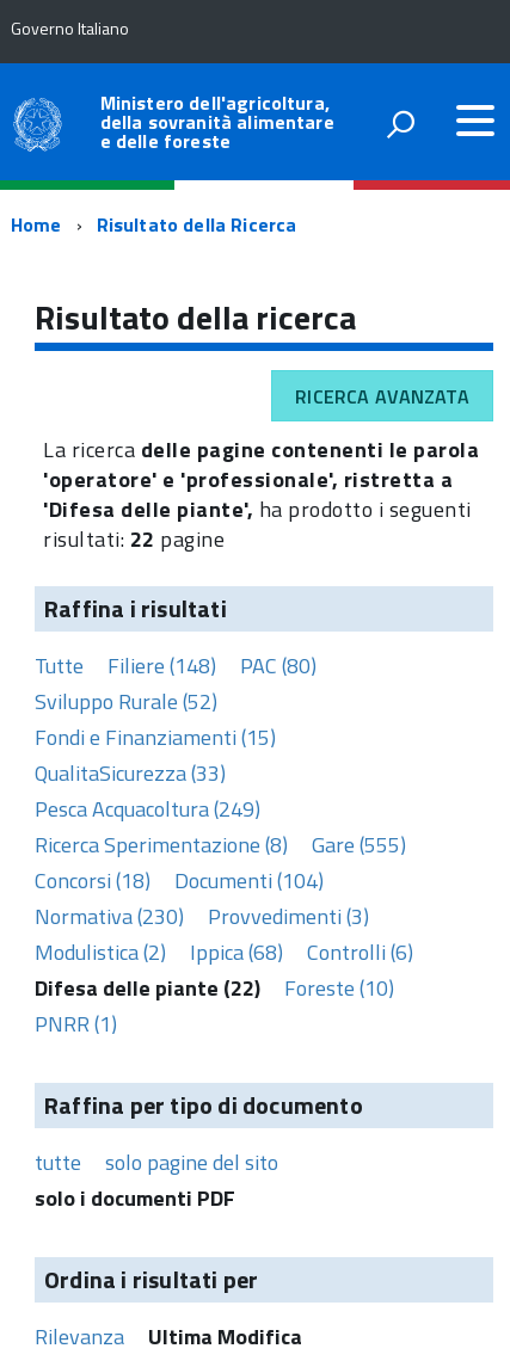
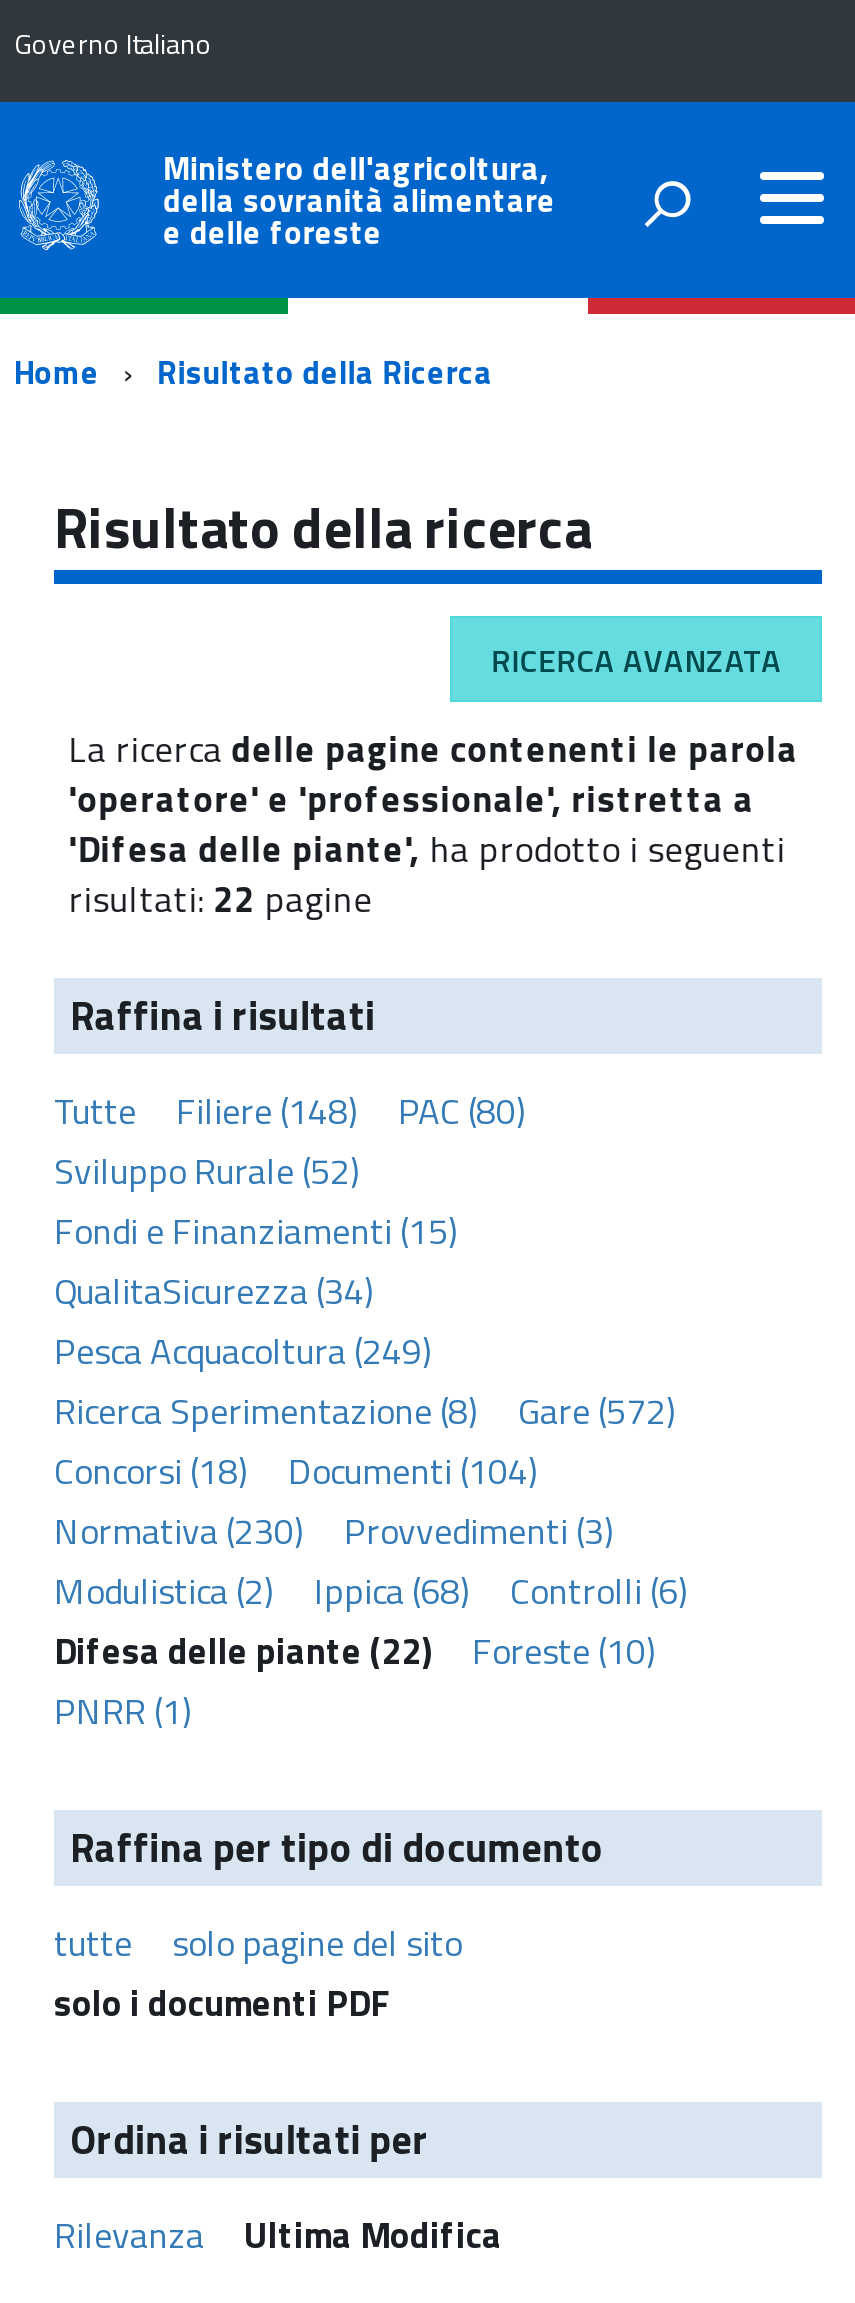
[35,757,226,789] QualitaSicurezza (33) -> [54,1264,374,1318] QualitaSicurezza (34)
[35,828,406,861] Ricerca Sperimentazione (8) Gare (555) -> [54,1384,676,1438] Ricerca Sperimentazione (8) Gare (572)

